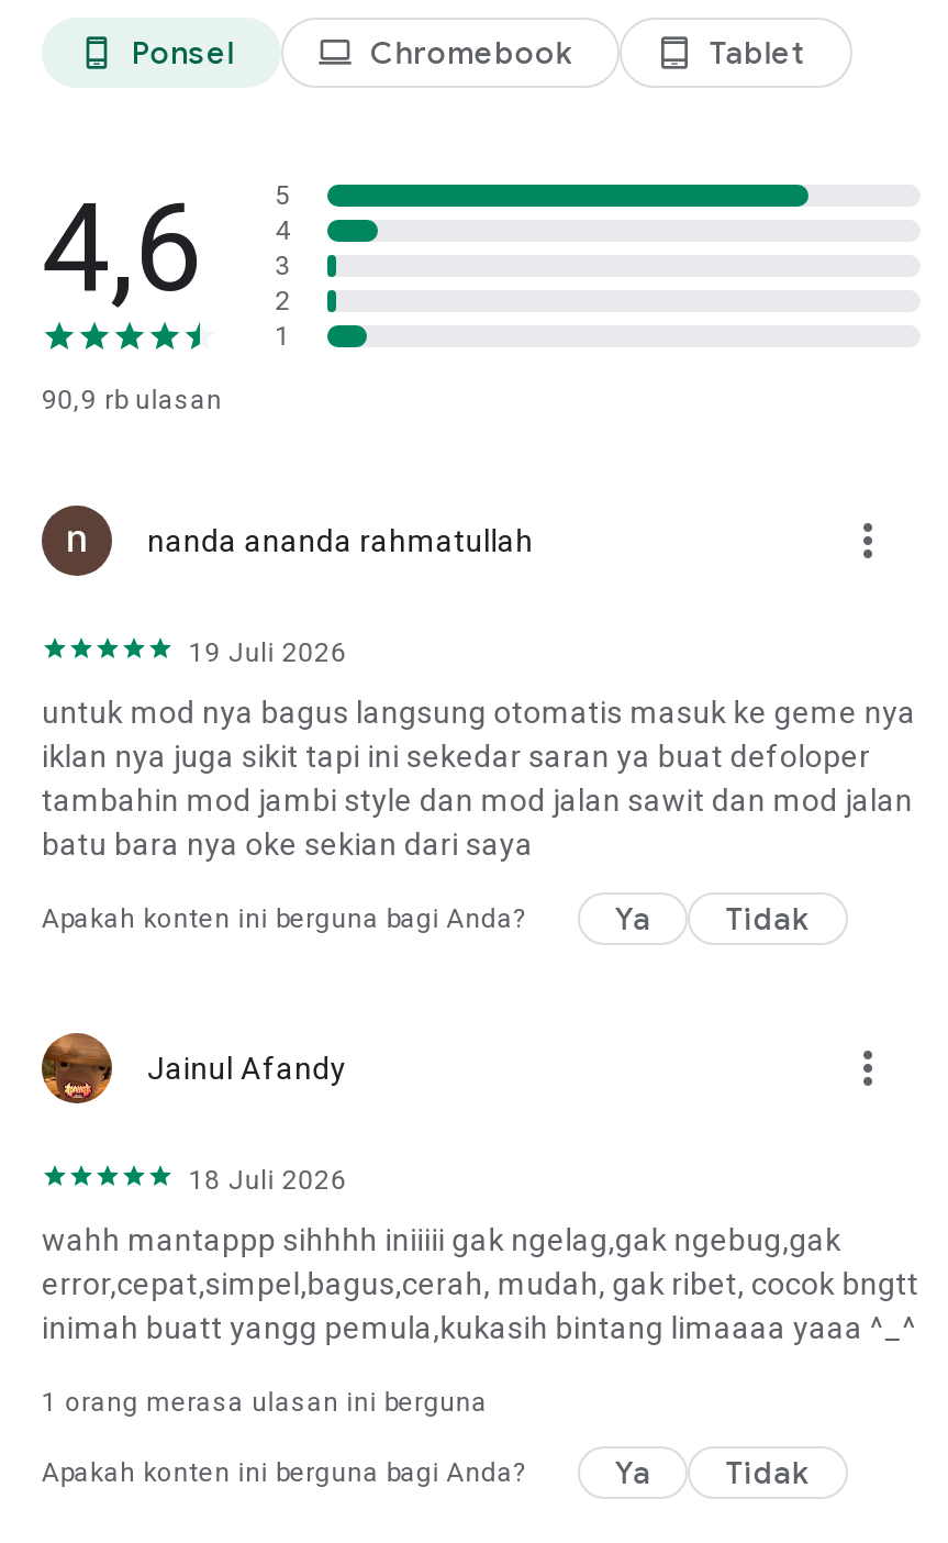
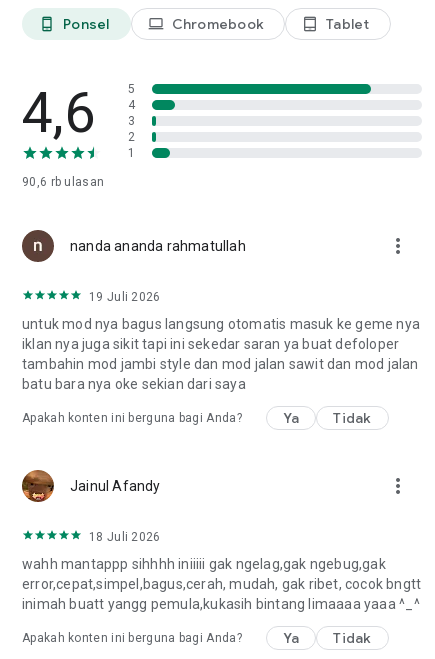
[42,385,222,415] 90,9 rb ulasan -> [22,175,104,189] 90,6 rb ulasan
[42,1387,488,1418] 1 orang merasa ulasan ini berguna -> none

